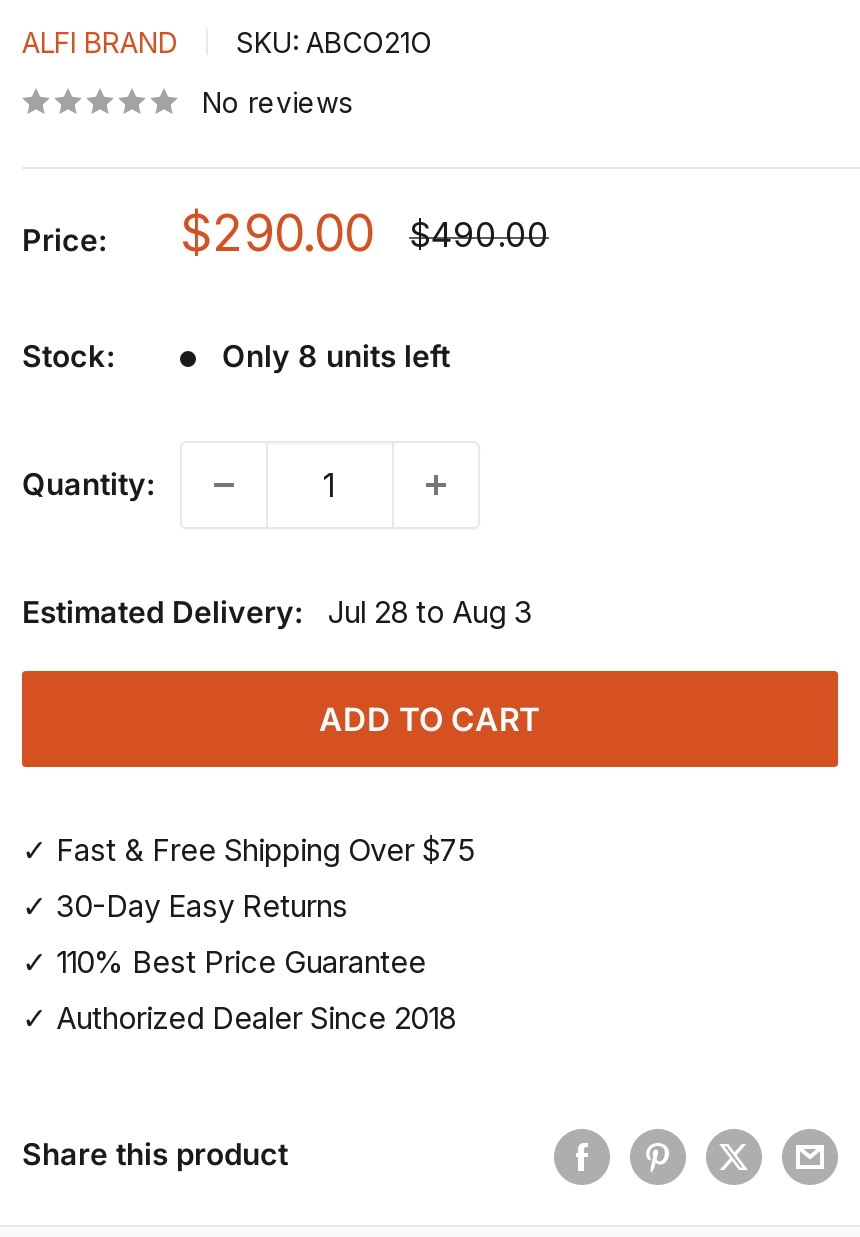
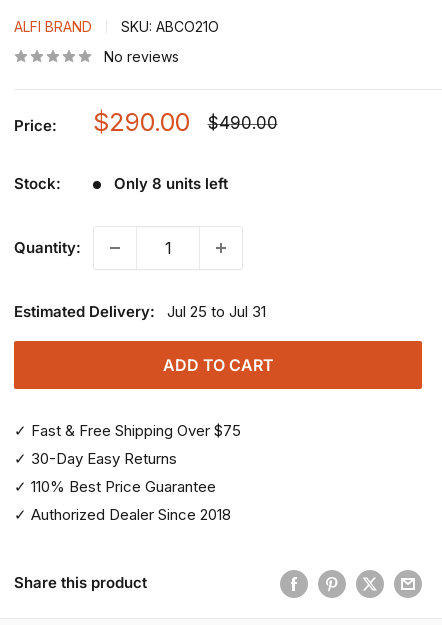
[22,592,532,630] Estimated Delivery: Jul 28 to Aug 3 -> [14,302,266,321] Estimated Delivery: Jul 25 to Jul 31

